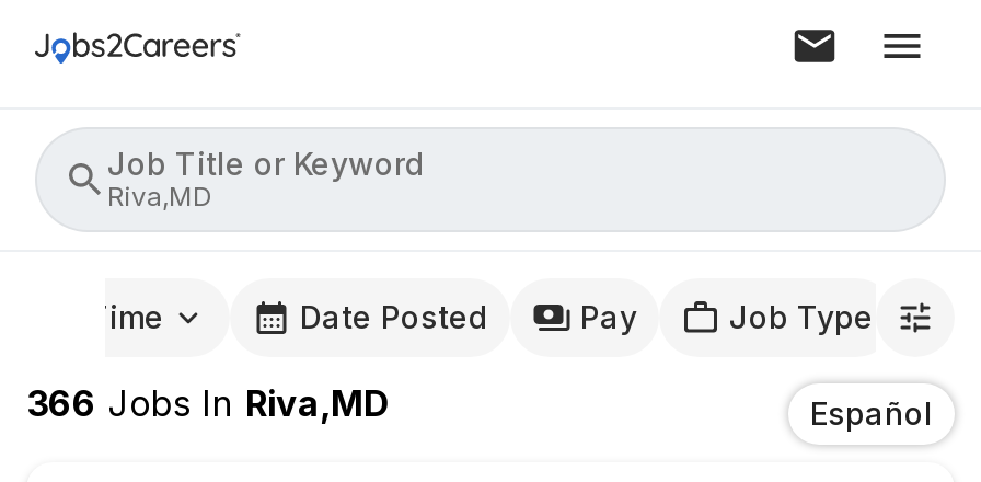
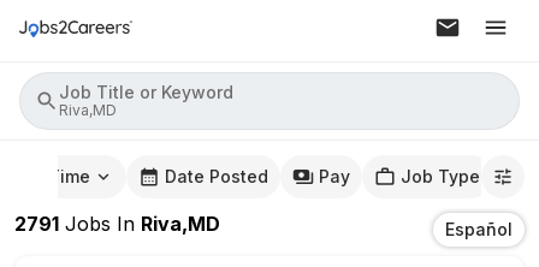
[26,381,390,425] 366 Jobs In Riva,MD -> [14,212,220,236] 2791 Jobs In Riva,MD

